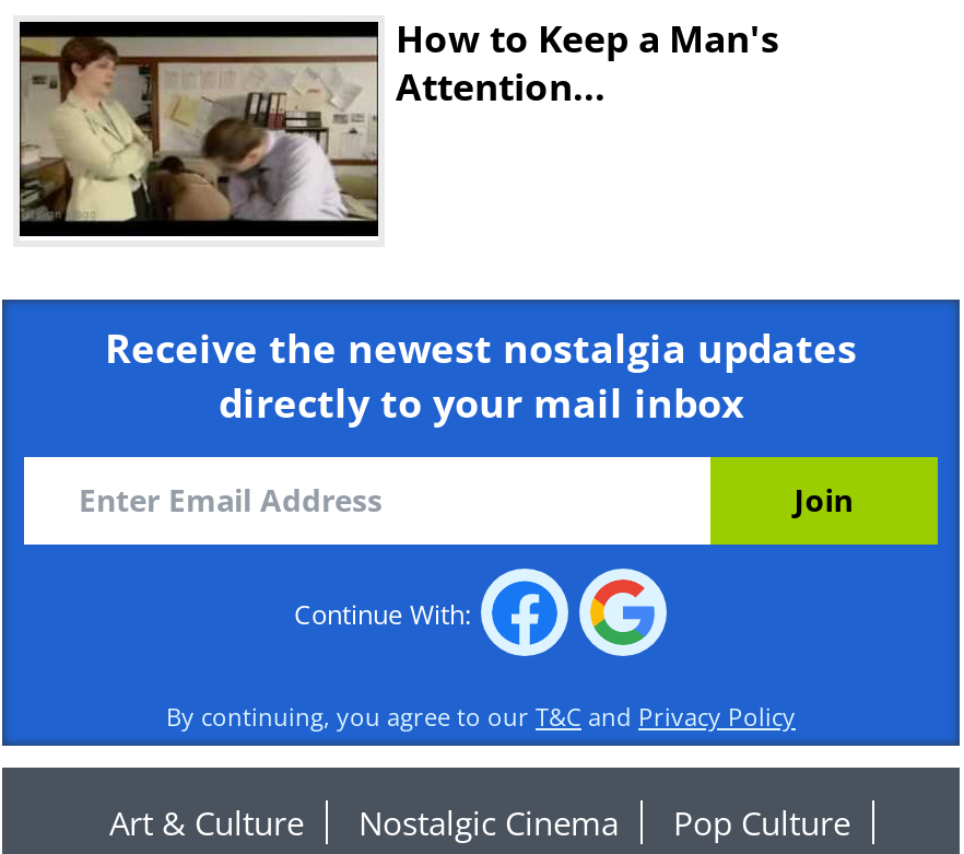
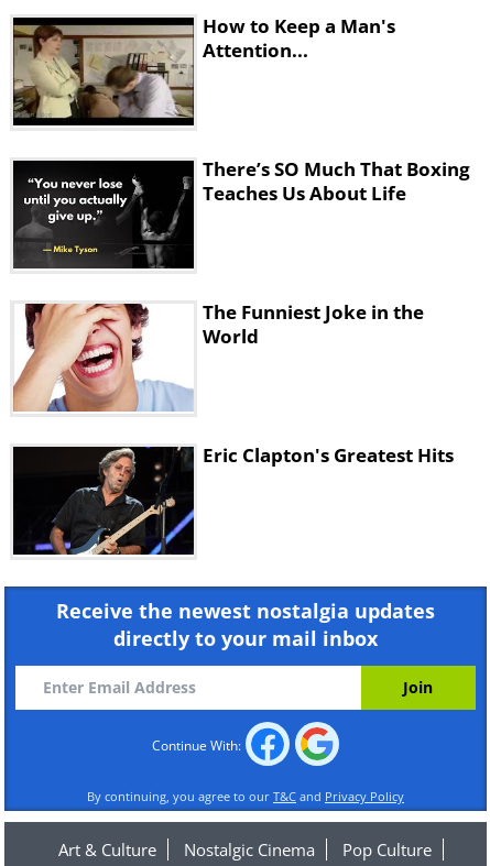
none -> [11,156,470,270] [image] | There’s SO Much That Boxing | Teaches Us About Life
none -> [12,299,424,413] [image] | The Funniest Joke in the | World
none -> [14,442,454,556] [image] | Eric Clapton's Greatest Hits

